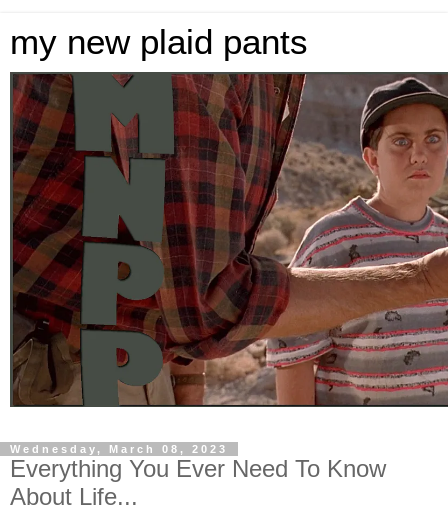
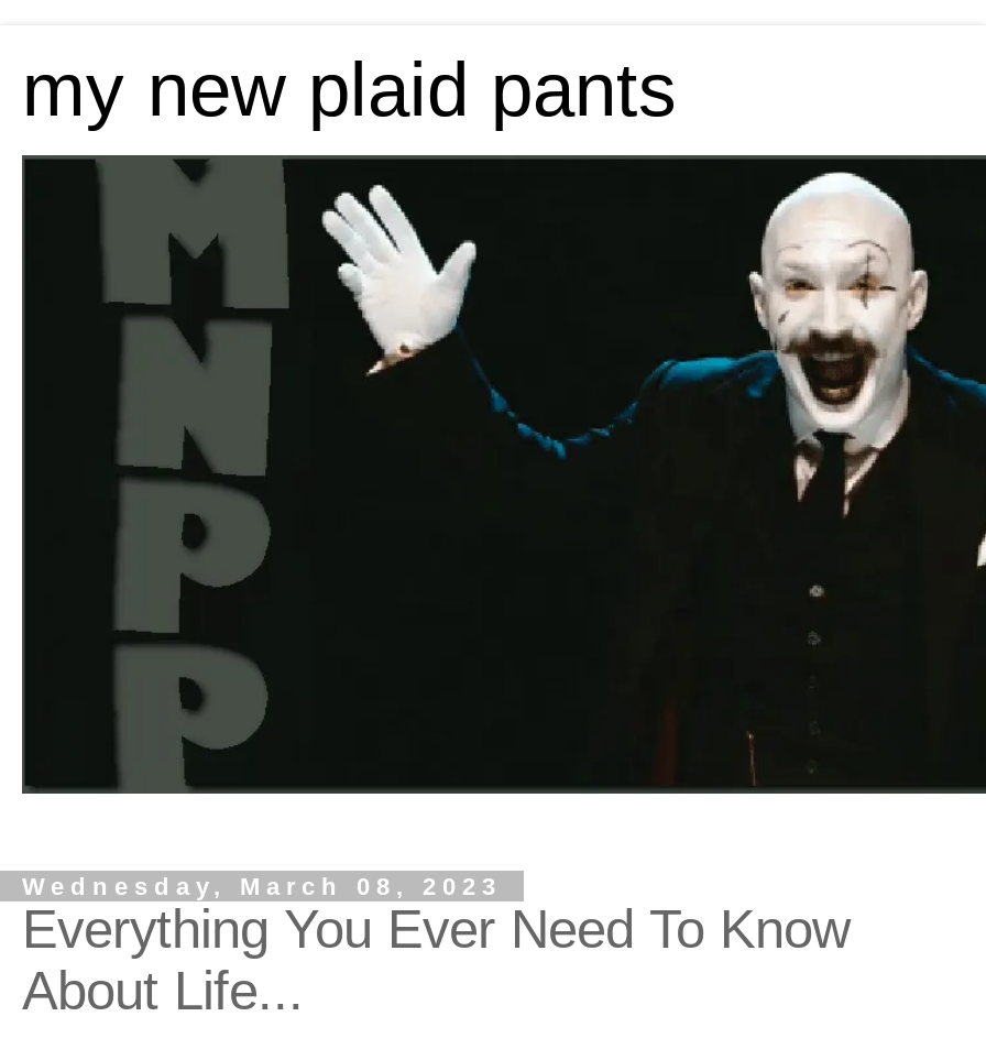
[11,73,445,406] [image] -> [26,157,979,791] [image]

